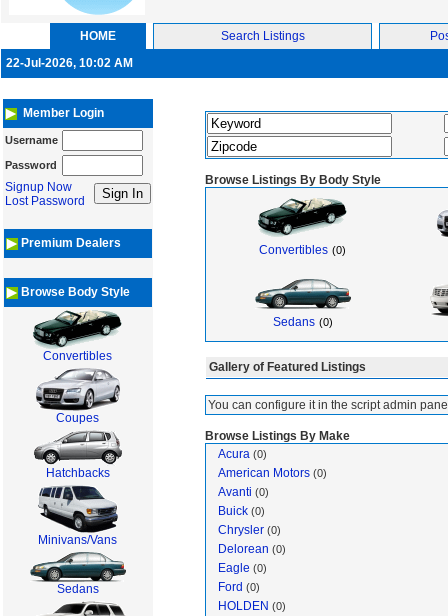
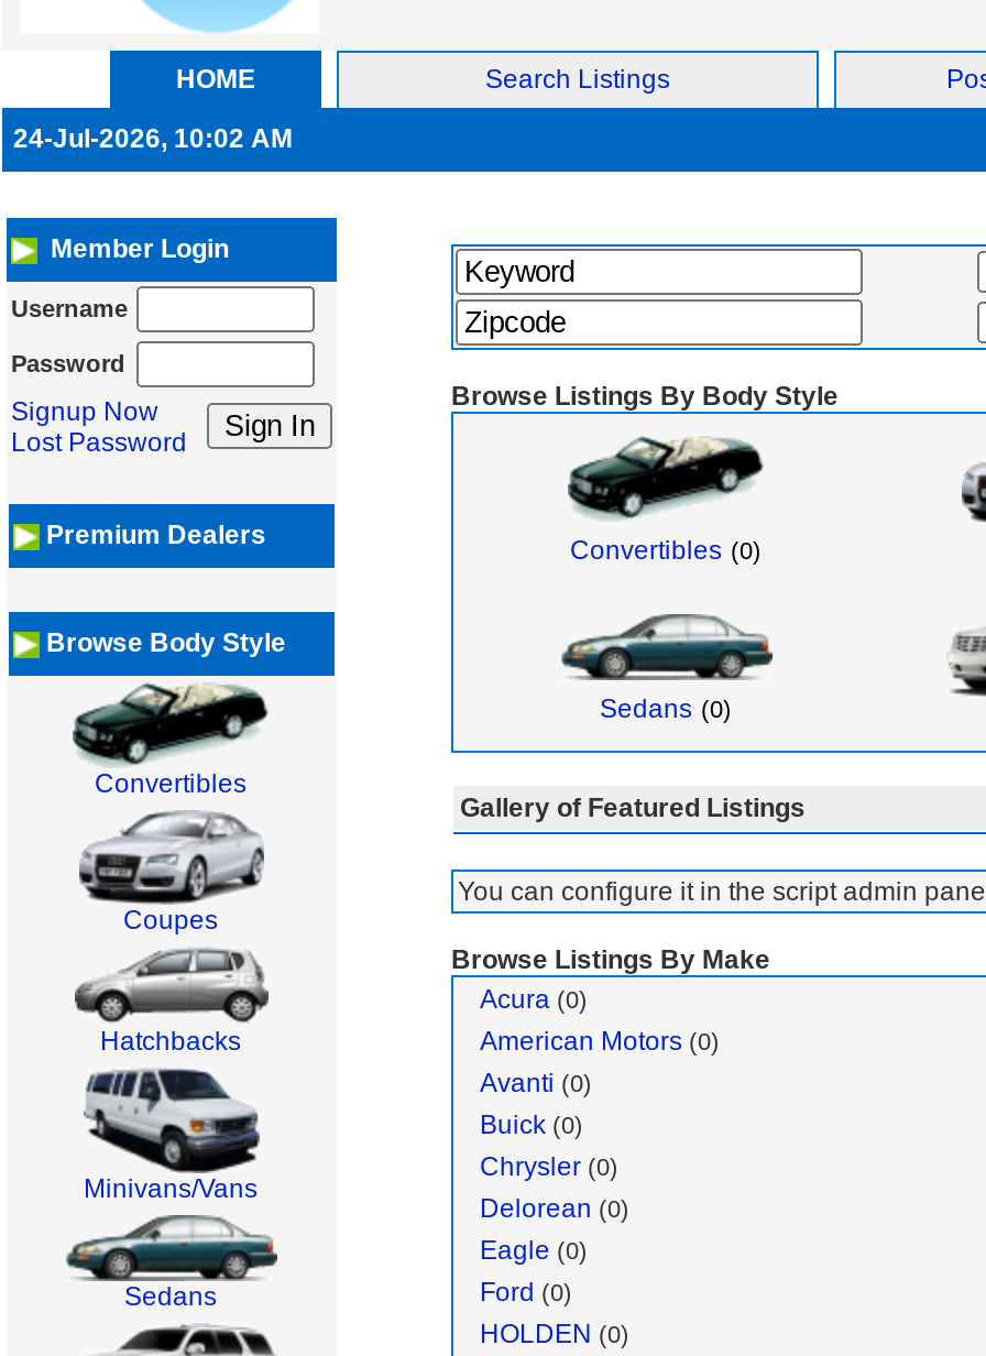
[3,56,133,70] 22-Jul-2026, 10:02 AM -> [7,123,293,154] 24-Jul-2026, 10:02 AM

